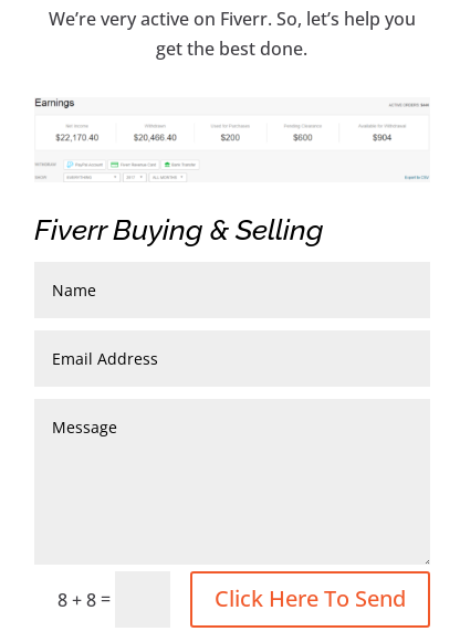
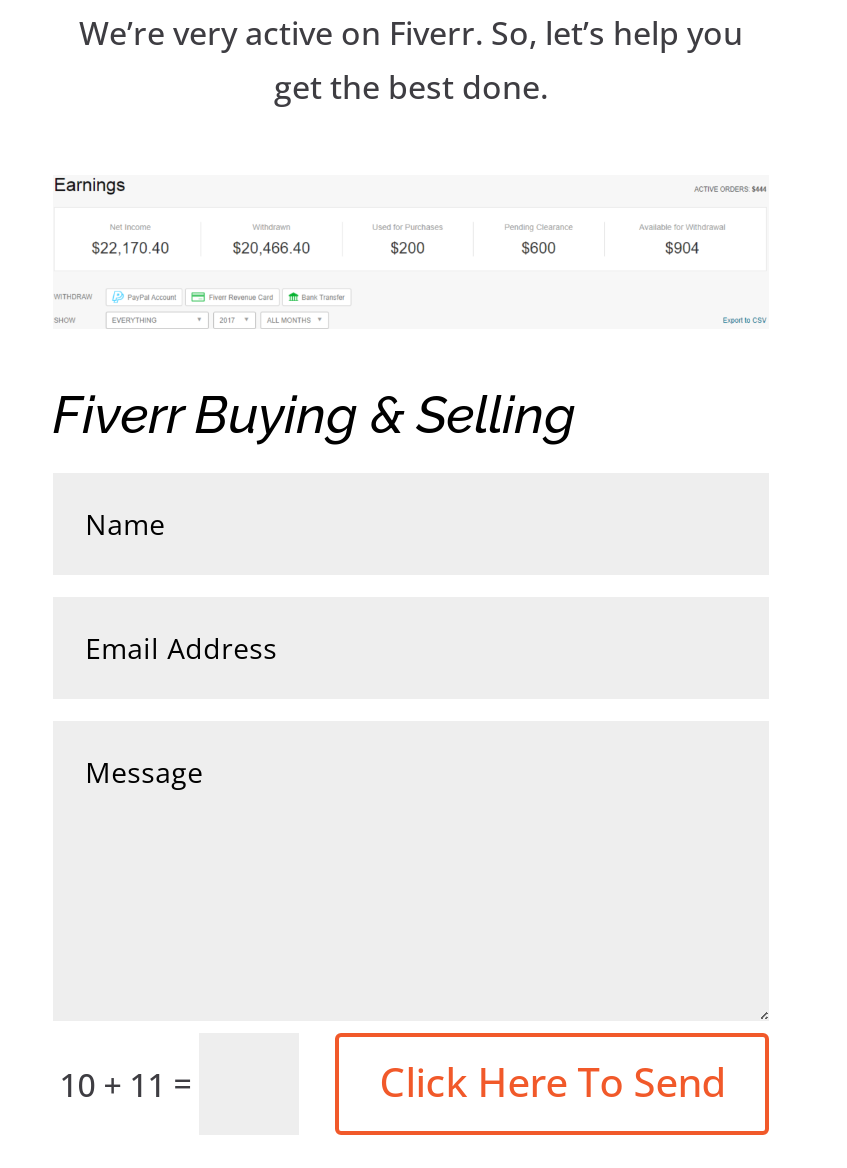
[58,587,115,612] 8 + 8 = -> [59,1061,199,1107] 10 + 11 =

